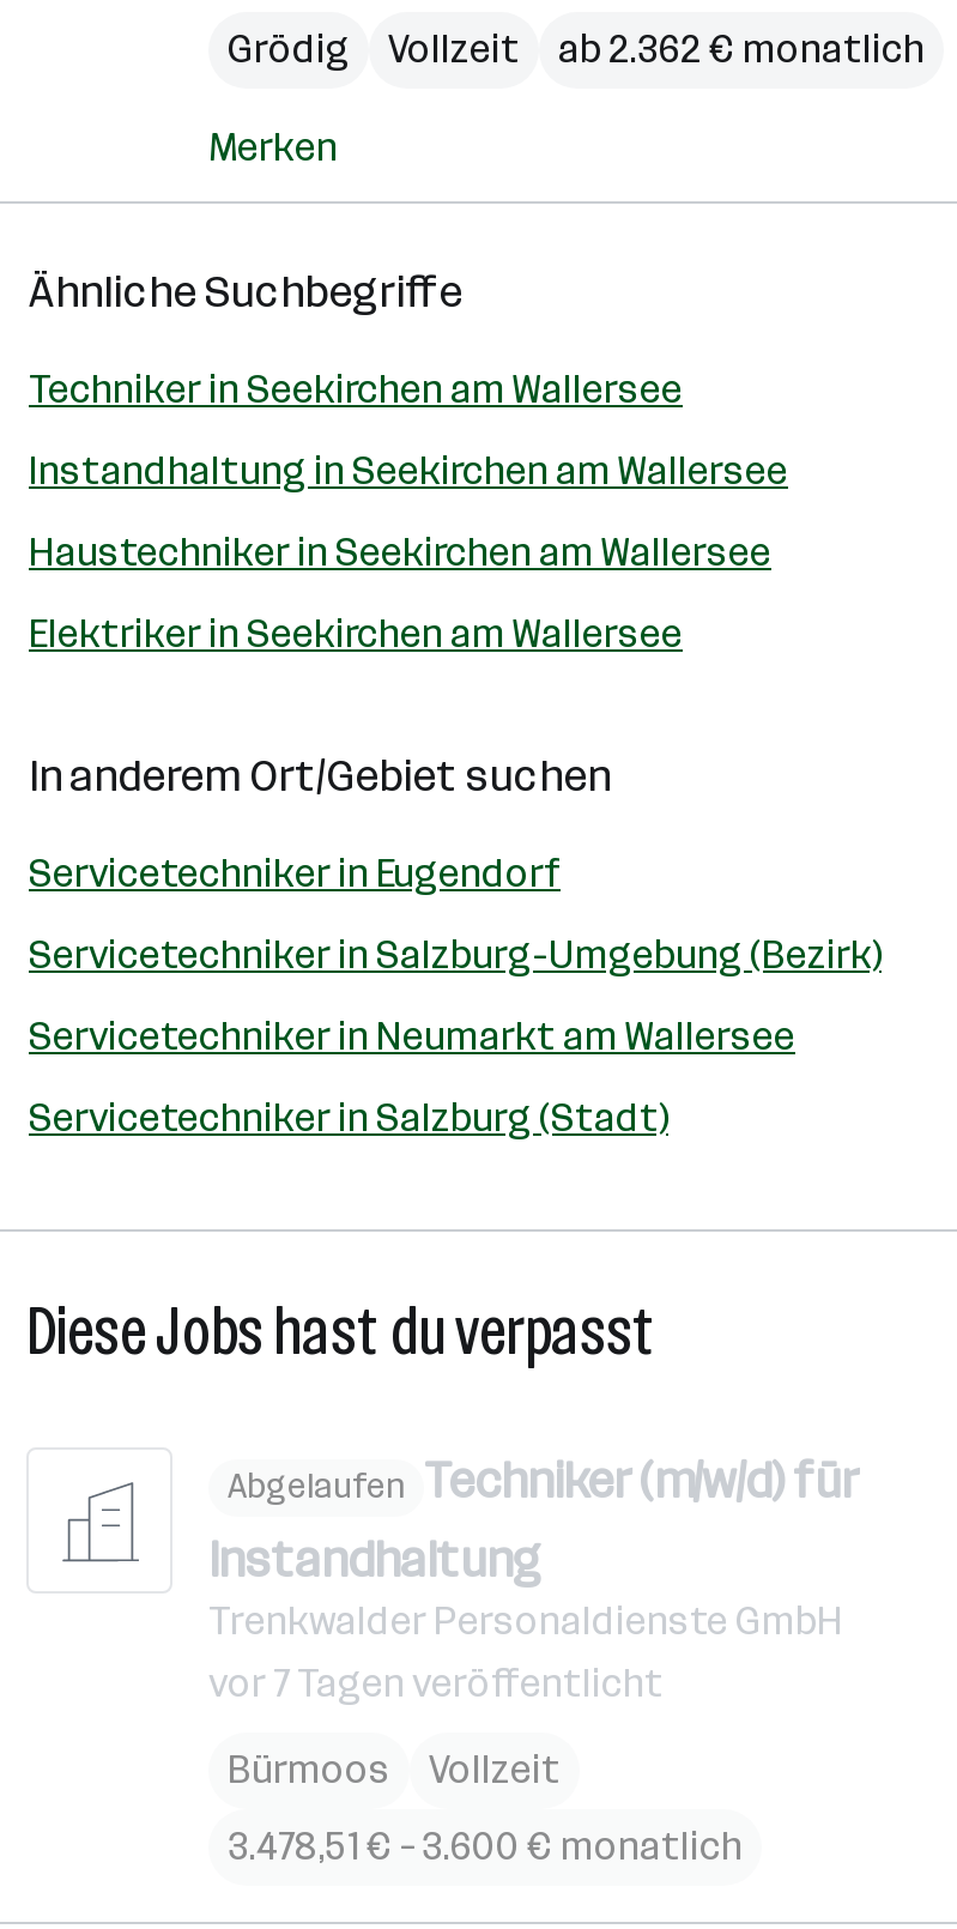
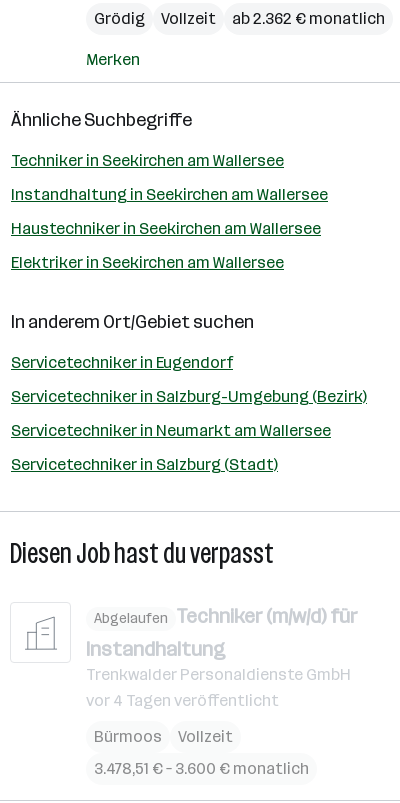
[26,1292,656,1371] Diese Jobs hast du verpasst -> [10,537,274,570] Diesen Job hast du verpasst
[208,1659,664,1705] vor 7 Tagen veröffentlicht -> [86,690,279,709] vor 4 Tagen veröffentlicht

